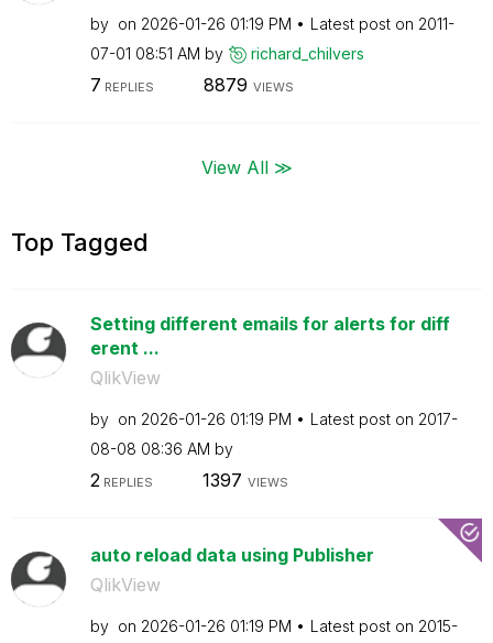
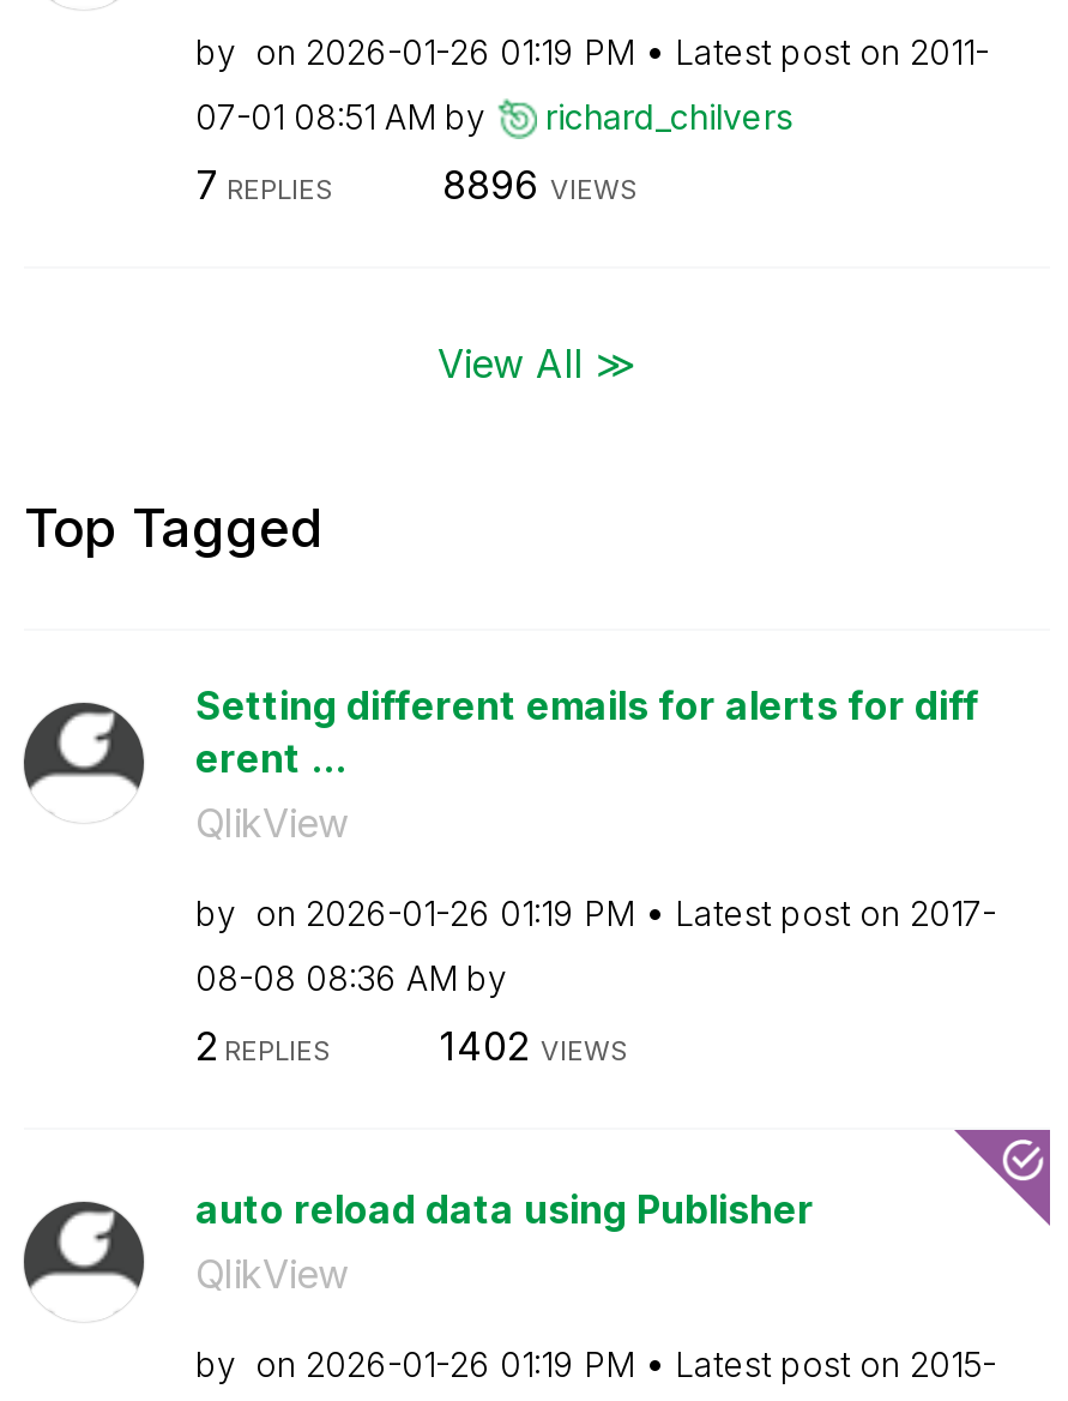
[203,74,293,96] 8879 VIEWS -> [442,161,639,209] 8896 VIEWS
[202,469,288,491] 1397 VIEWS -> [440,1022,629,1070] 1402 VIEWS

